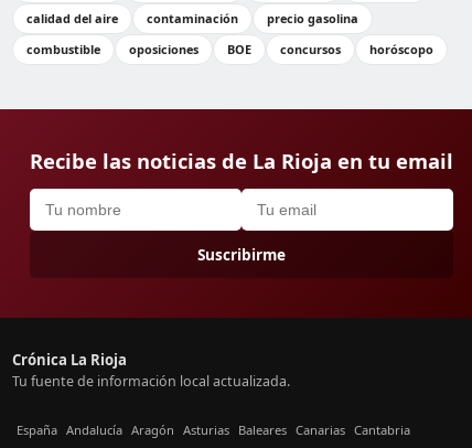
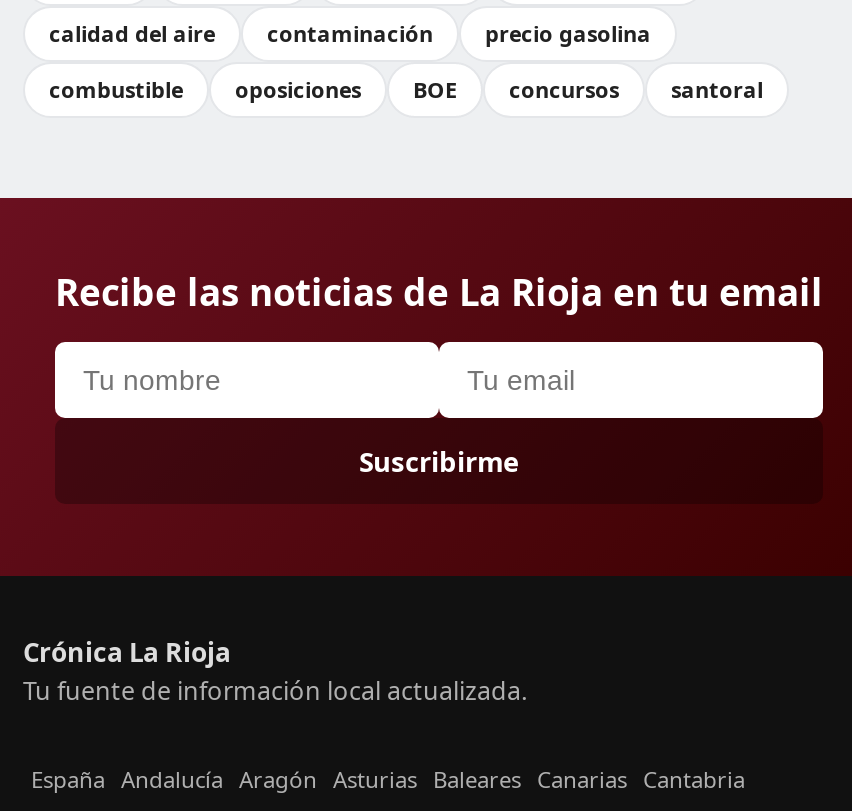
[369,41,433,57] horóscopo -> [671,74,763,104] santoral

